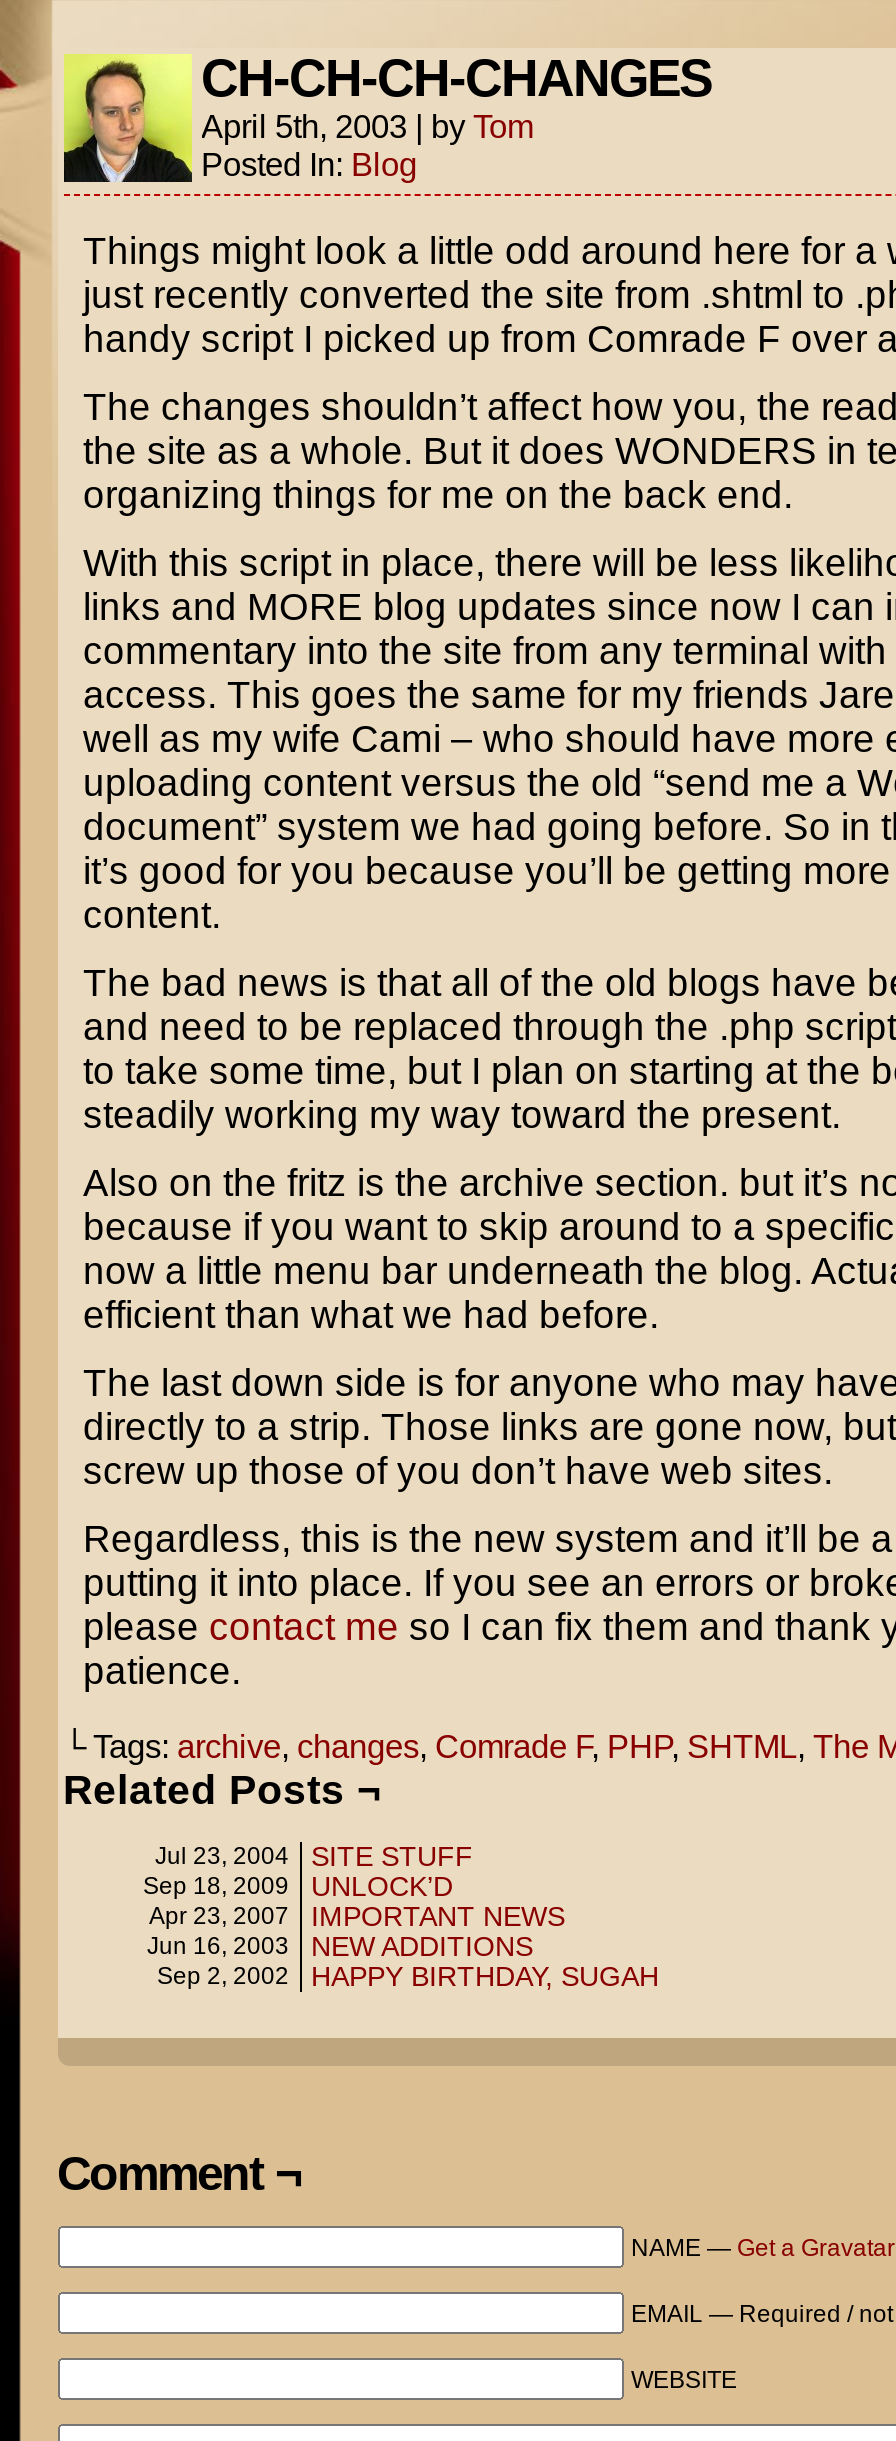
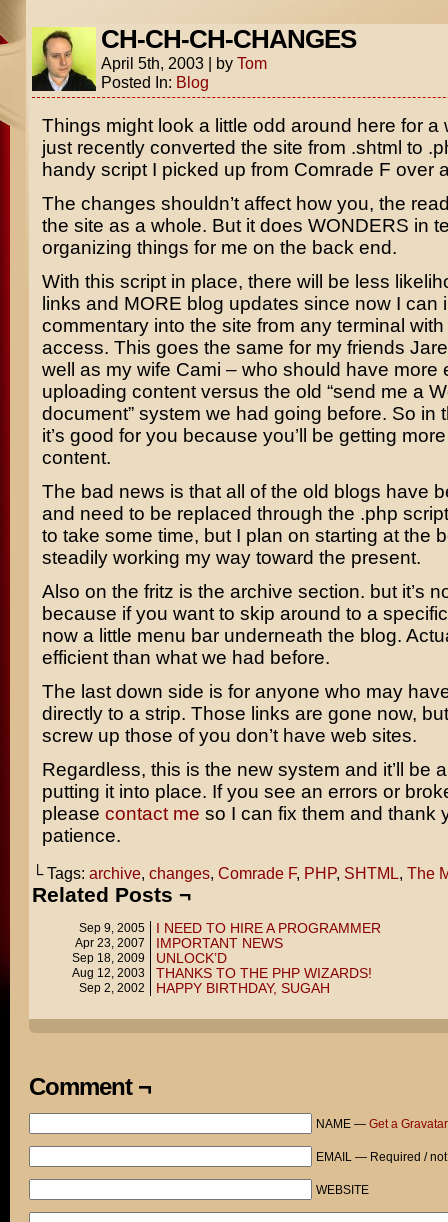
[143,1840,473,1902] Jul 23, 2004 | SITE STUFF | Sep 18, 2009 | UNLOCK’D -> [78,920,380,936] Sep 9, 2005 | I NEED TO HIRE A PROGRAMMER
[147,1930,533,1962] Jun 16, 2003 | NEW ADDITIONS -> [71,950,371,981] Sep 18, 2009 | UNLOCK’D | Aug 12, 2003 | THANKS TO THE PHP WIZARDS!

